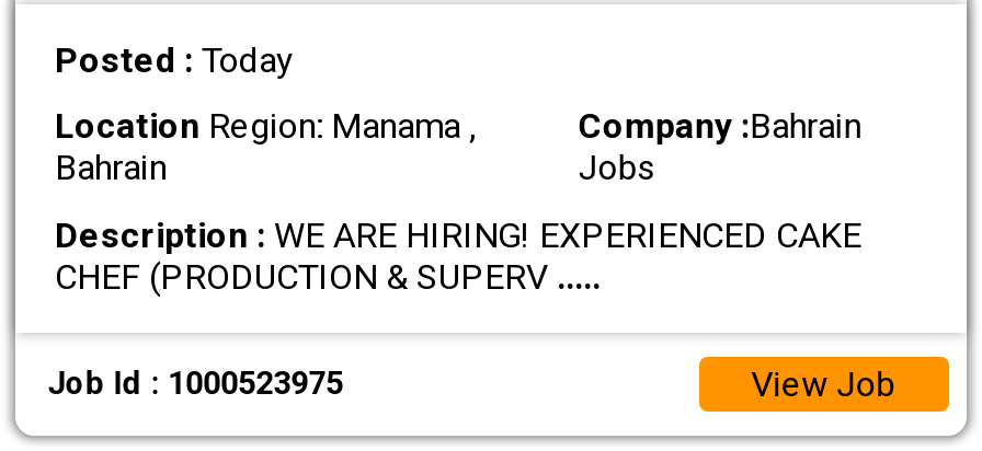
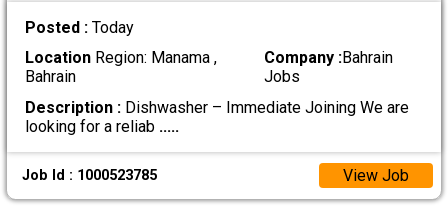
[55,214,861,297] Description : WE ARE HIRING! EXPERIENCED CAKE | CHEF (PRODUCTION & SUPERV..... -> [25,98,409,136] Description : Dishwasher – Immediate Joining We are | looking for a reliab.....
[48,365,344,403] Job Id : 1000523975 -> [22,167,157,184] Job Id : 1000523785

